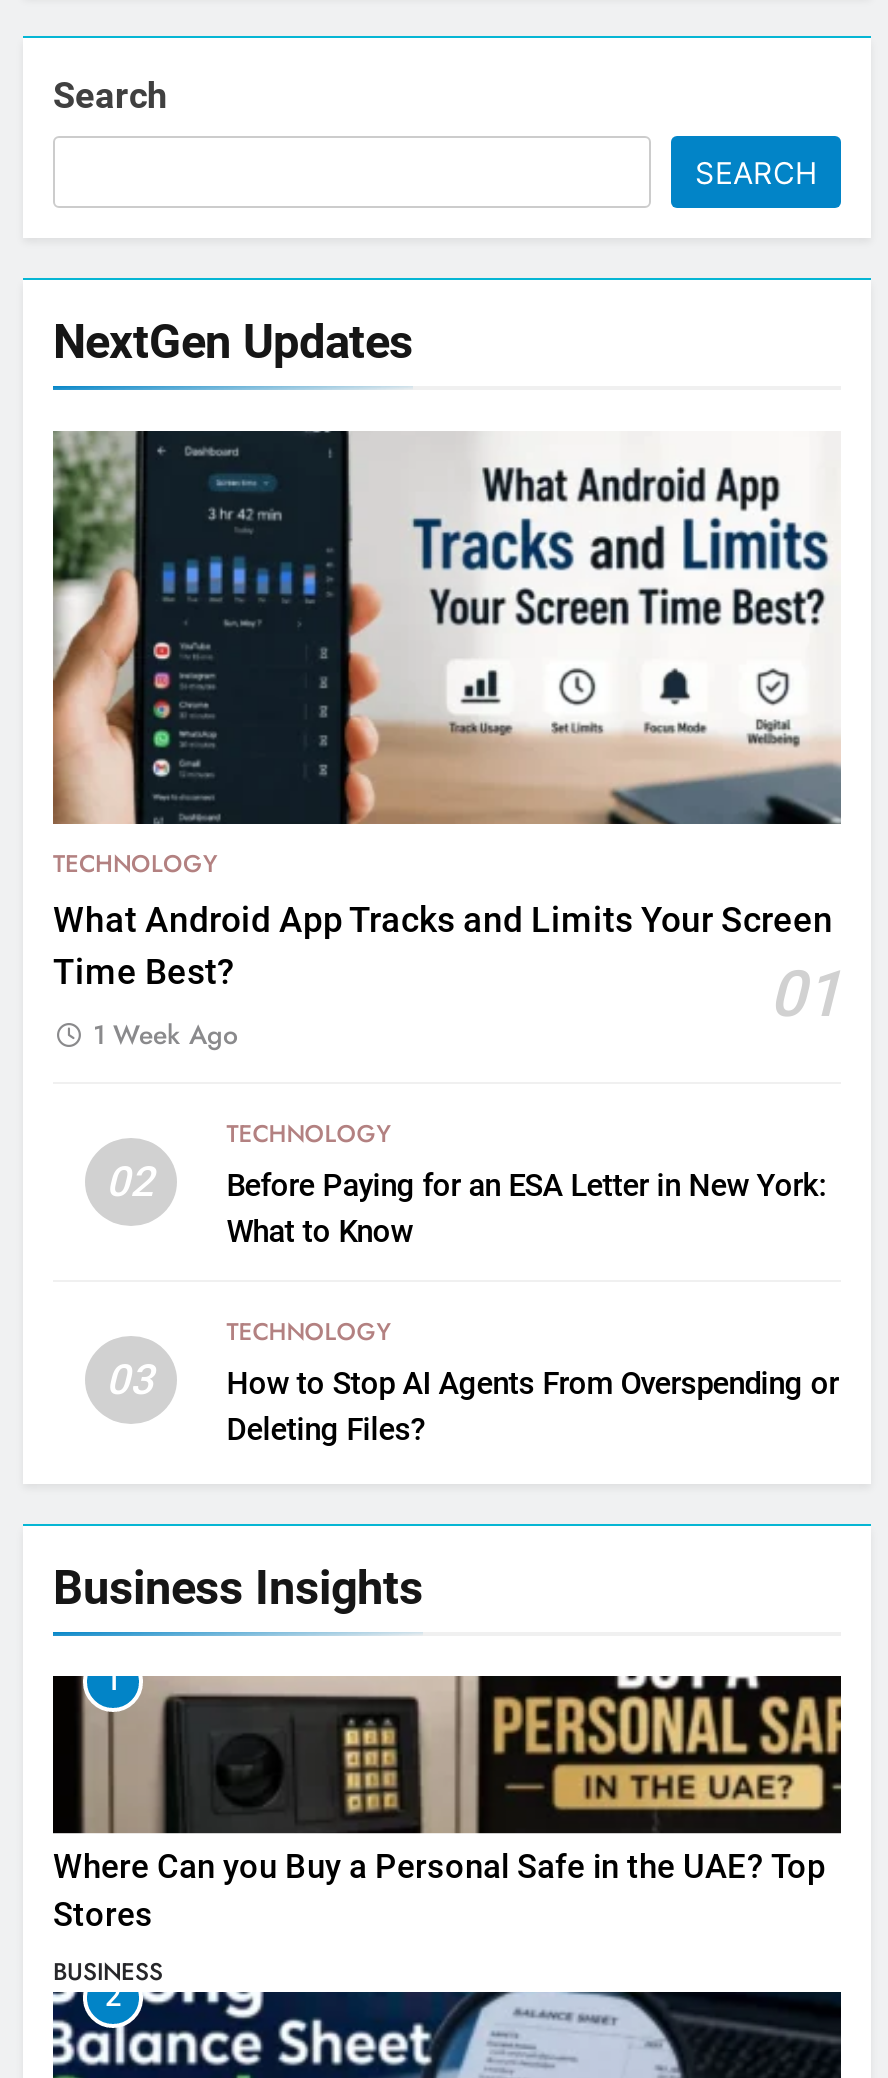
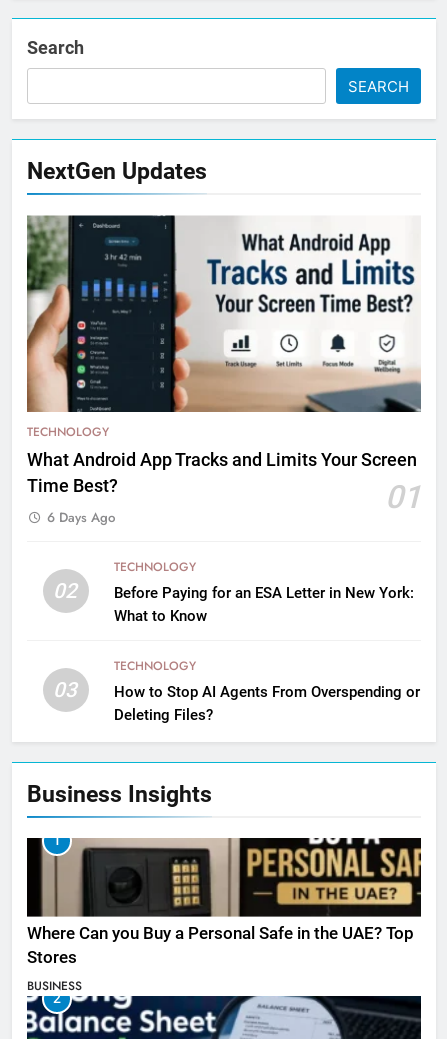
[93,1016,237,1054] 1 Week Ago -> [47,508,115,527] 6 Days Ago

